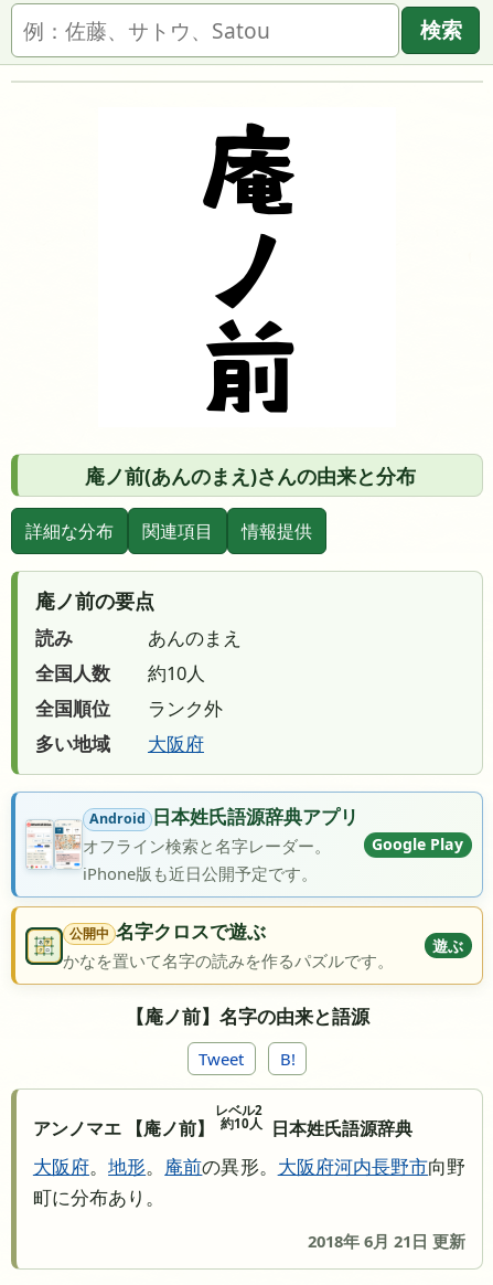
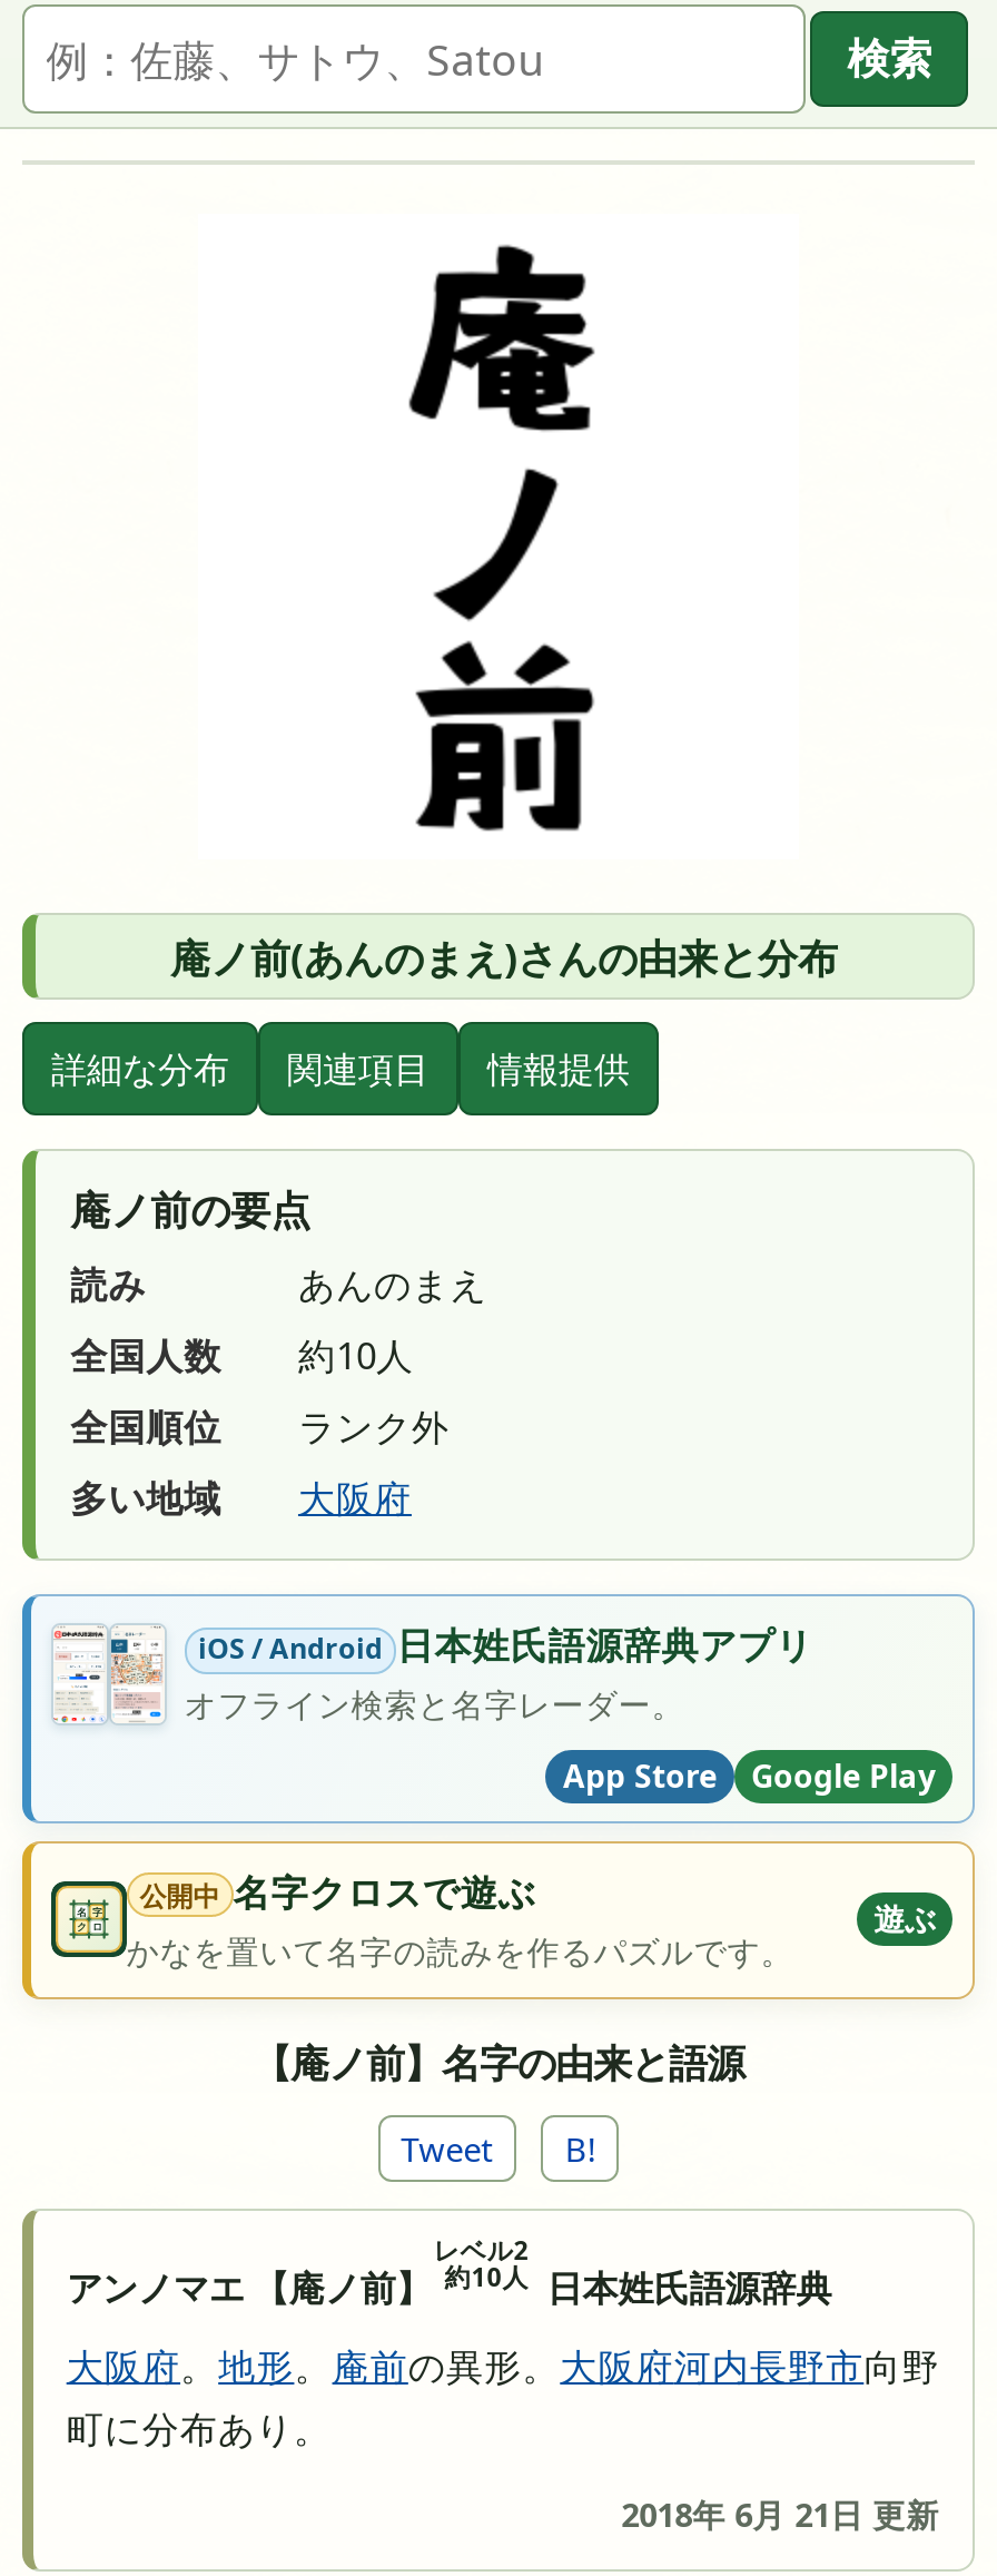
[26,804,359,869] [image] | Android 日本姓氏語源辞典アプリ -> [51,1619,813,1723] [image] | iOS / Android 日本姓氏語源辞典アプリ
moved [372,834,464,855] -> [751,1754,936,1797]: Google Play
[82,863,317,885] iPhone版も近日公開予定です。 -> [563,1754,717,1797] App Store

